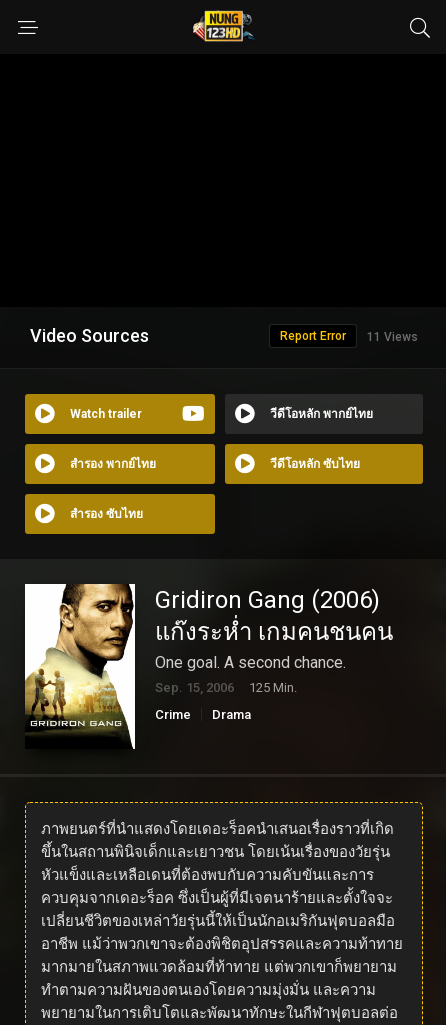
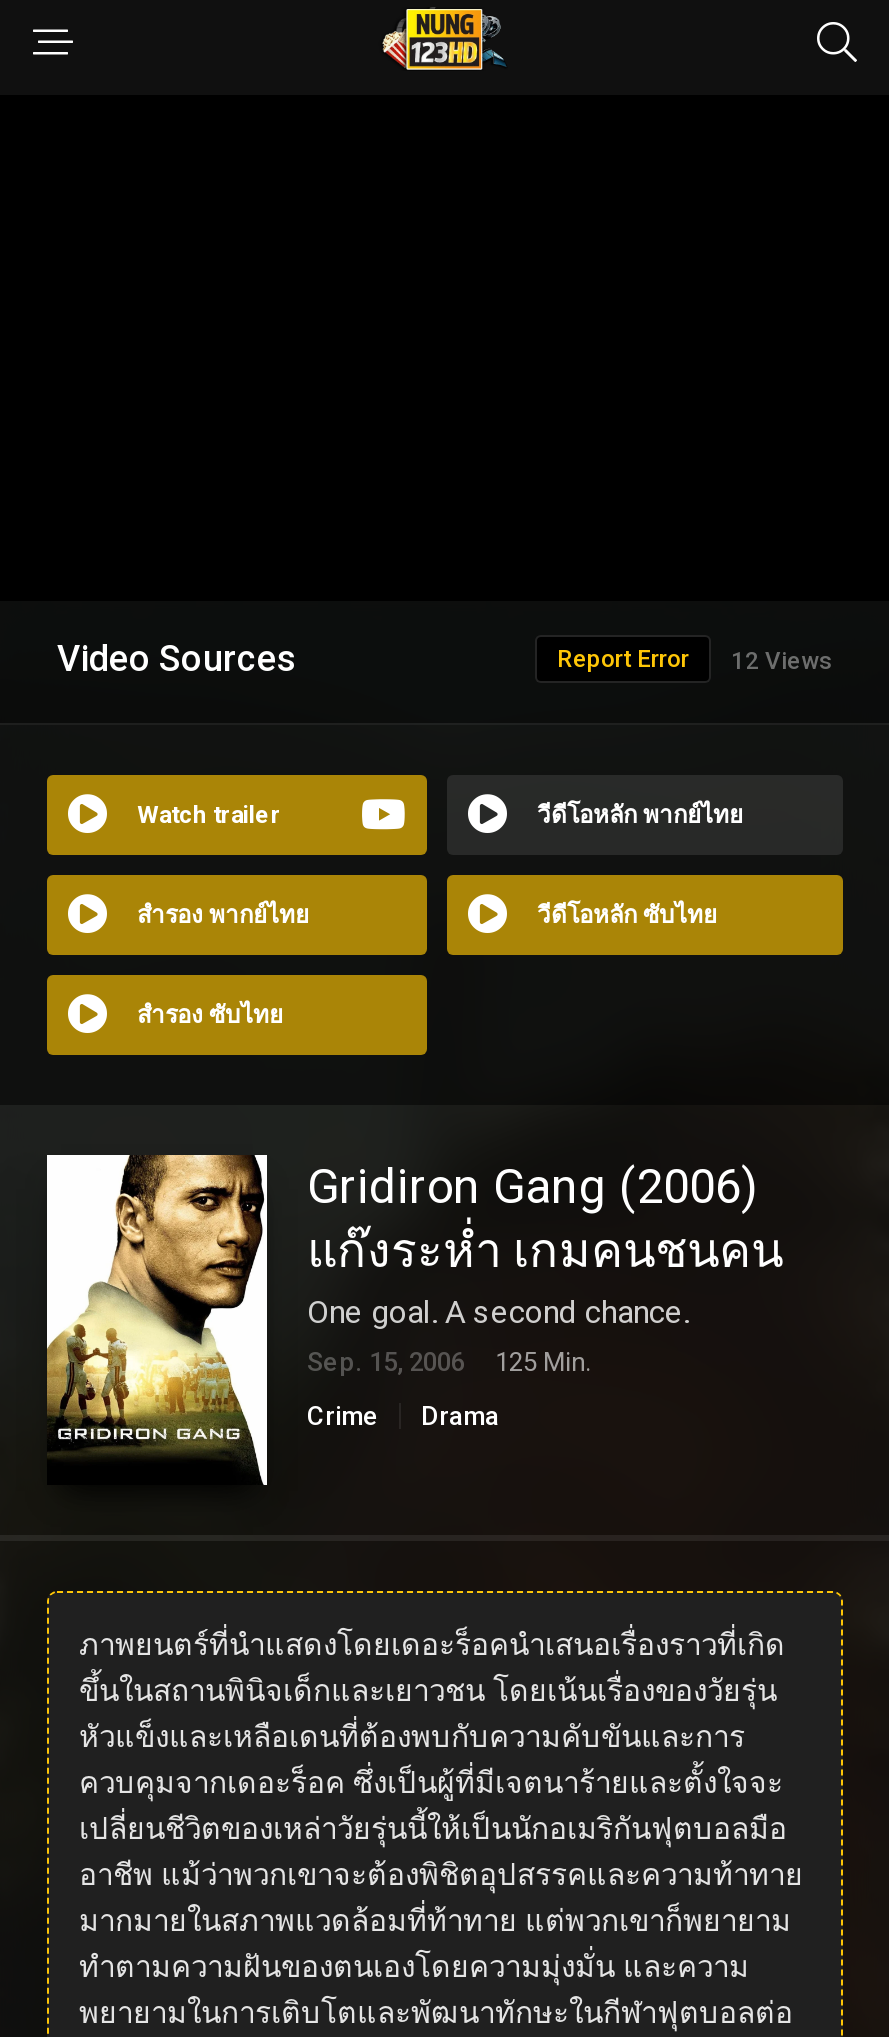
[280,329,418,344] Report Error 11 Views -> [557,645,833,675] Report Error 12 Views

